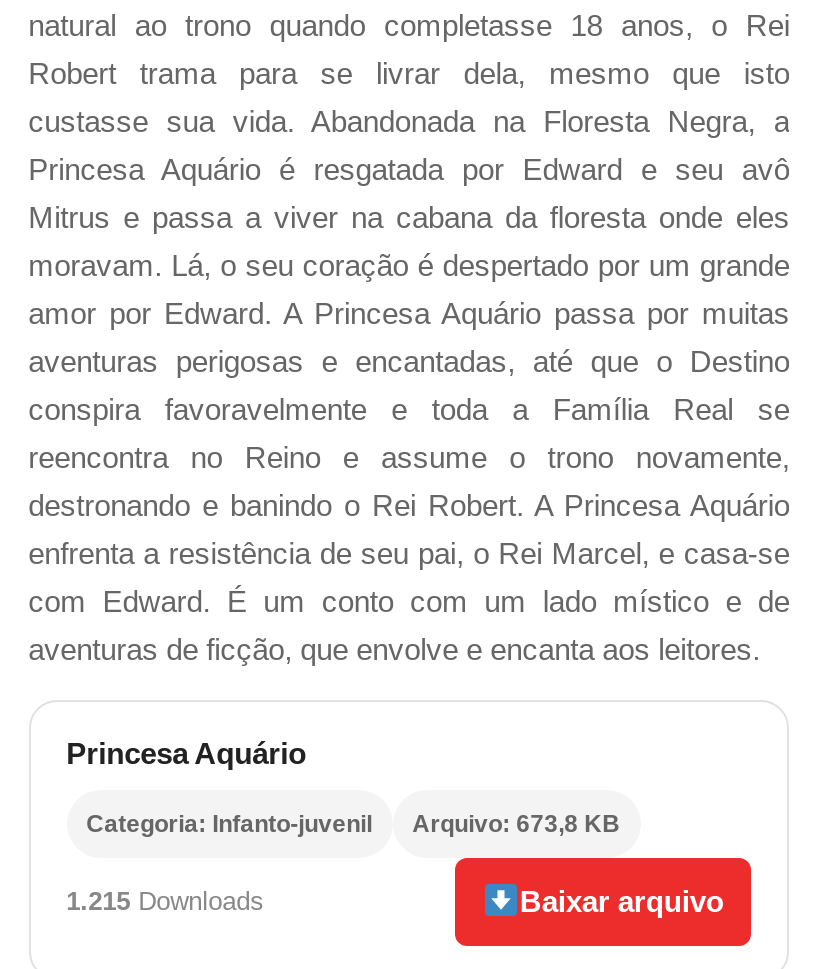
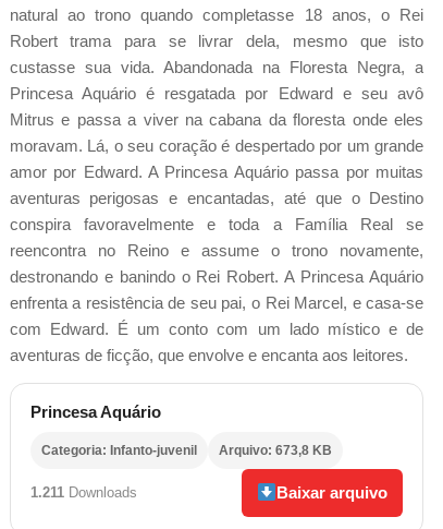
[66,887,264,917] 1.215 Downloads -> [30,484,137,500] 1.211 Downloads

